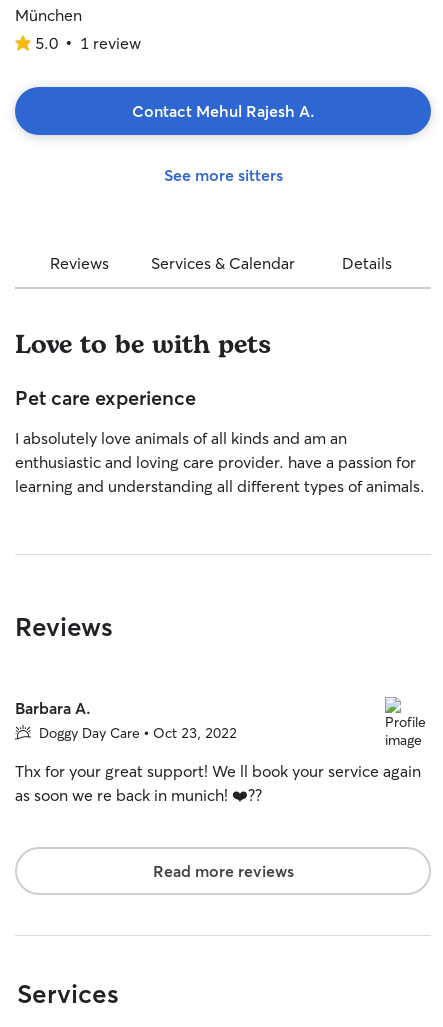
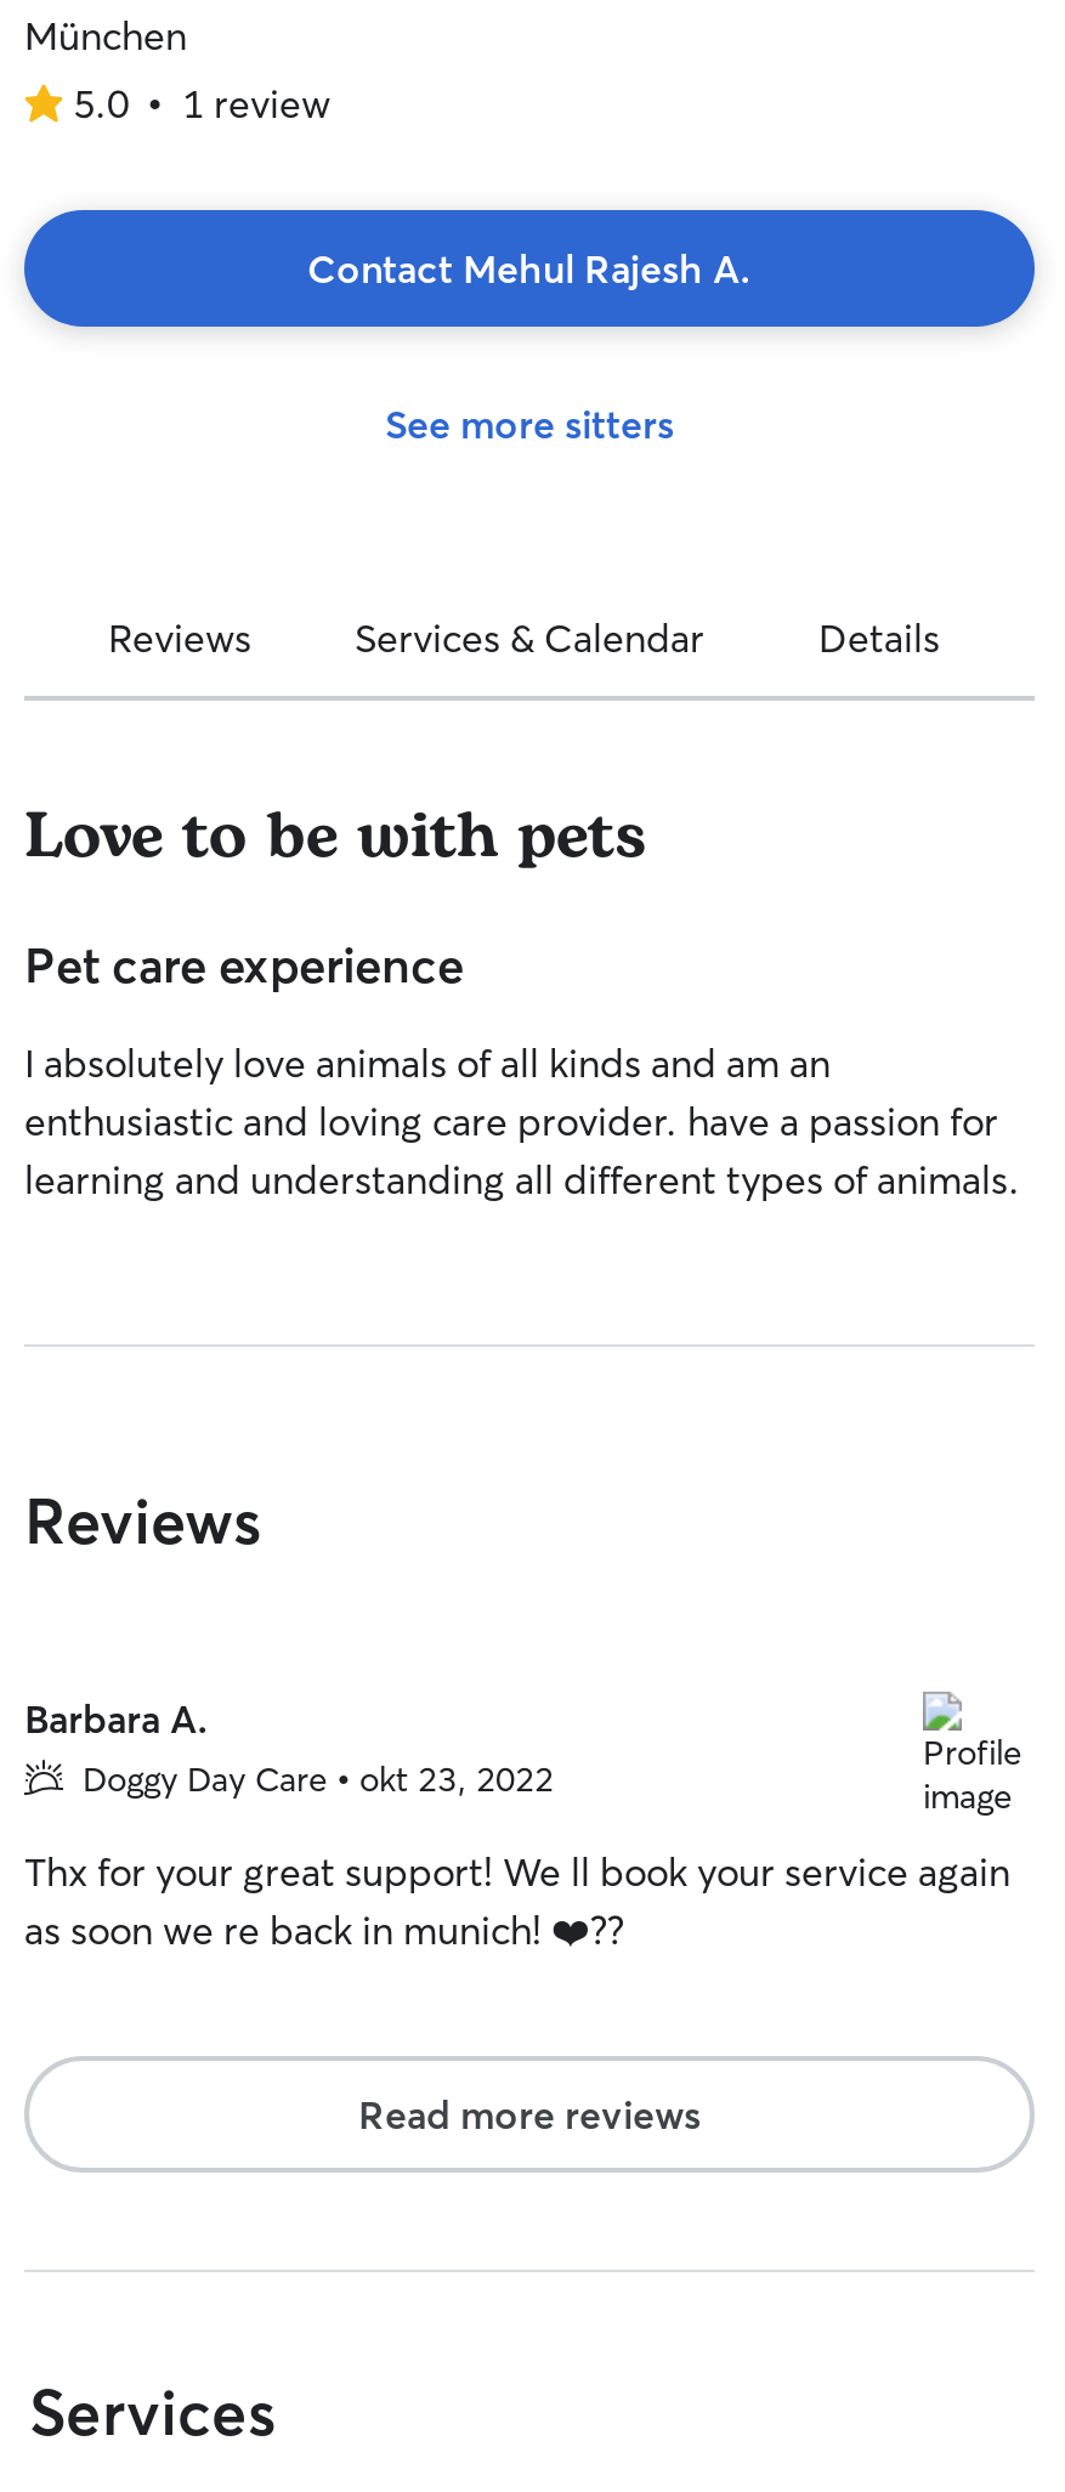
[39,724,237,742] Doggy Day Care • Oct 23, 2022 -> [83,1757,554,1801] Doggy Day Care • okt 23, 2022

